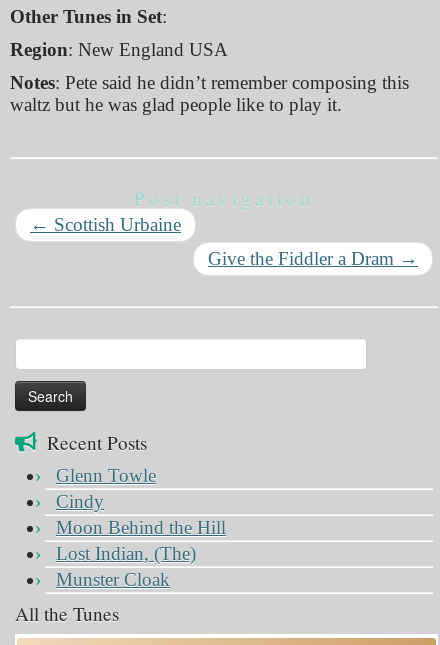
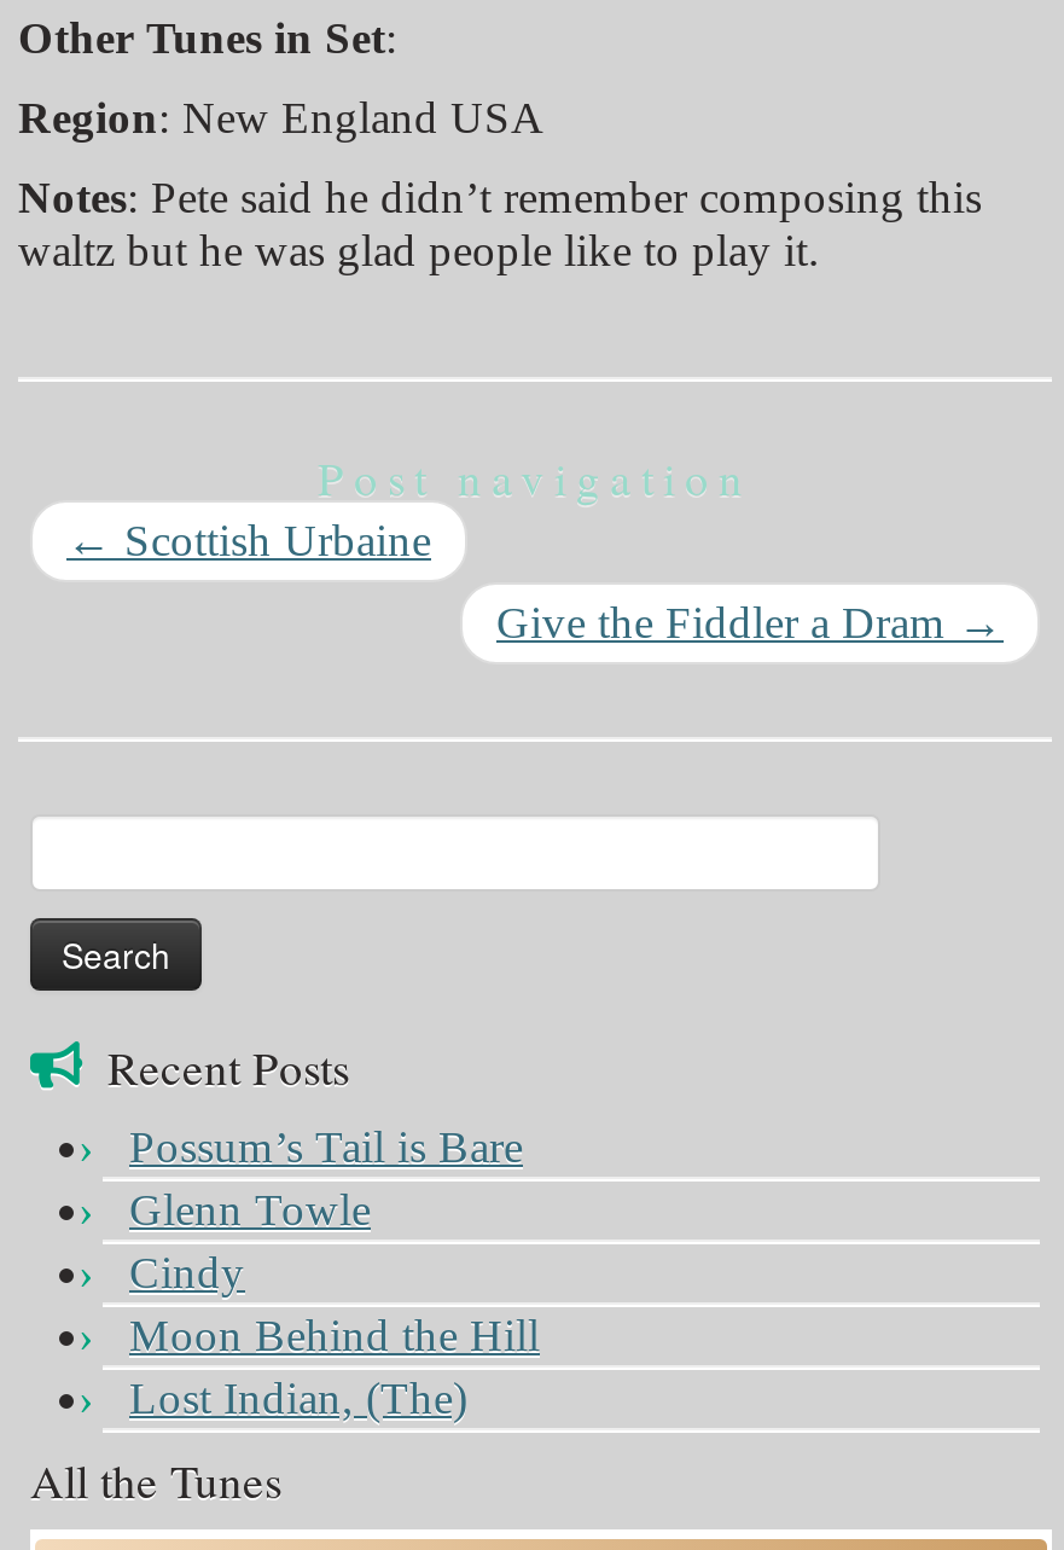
none -> [129,1122,523,1173] Possum’s Tail is Bare
moved [56,465,226,564] -> [129,1185,540,1424]: Glenn Towle | Cindy | Moon Behind the Hill | Lost Indian, (The)
[56,569,170,590] Munster Cloak -> none

